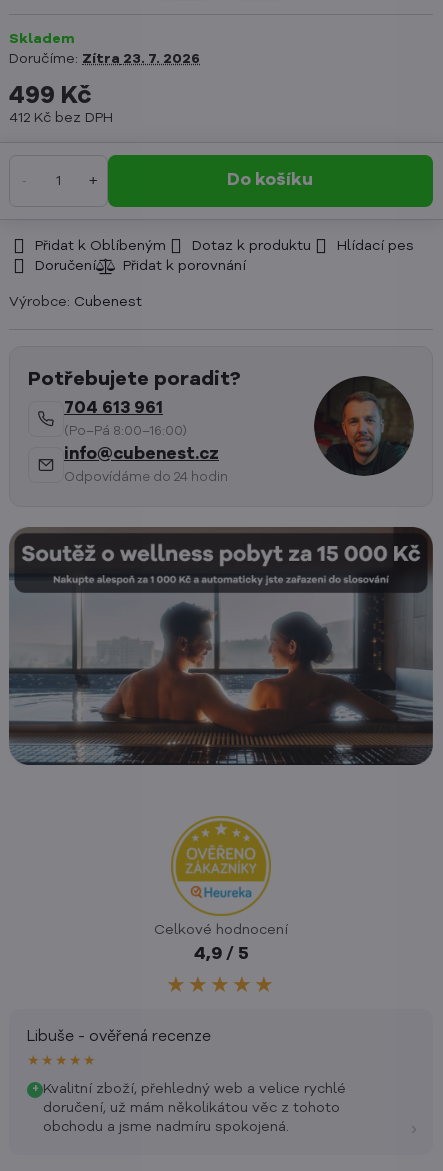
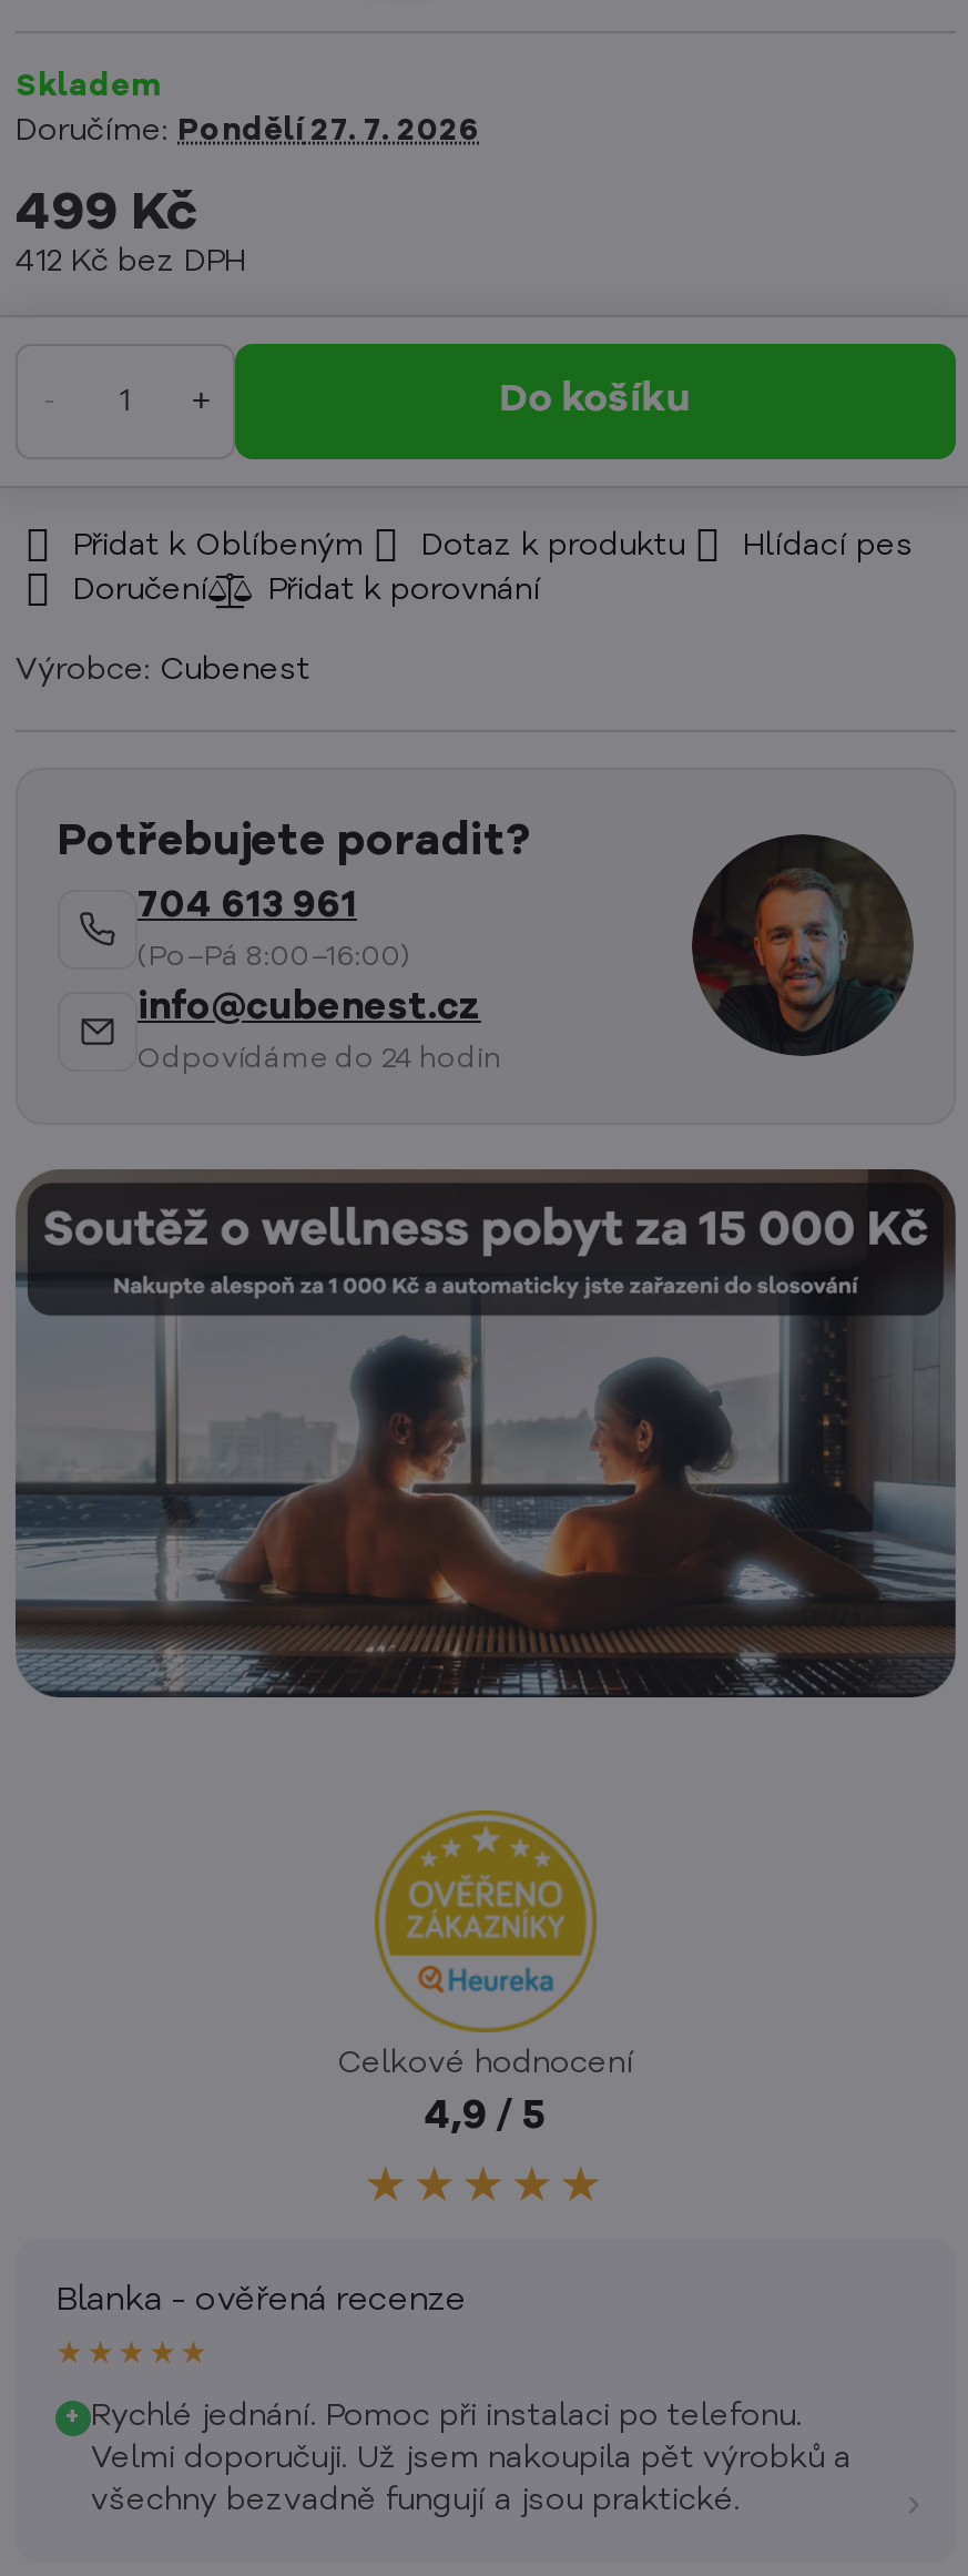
[9,52,200,66] Doručíme: Zítra 23. 7. 2026 -> [16,115,479,146] Doručíme: Pondělí 27. 7. 2026
[27,1030,211,1045] Libuše - ověřená recenze -> [55,2285,466,2318] Blanka - ověřená recenze
[31,1082,346,1134] + Kvalitní zboží, přehledný web a velice rychlé | doručení, už mám několikátou věc z tohoto | obchodu a jsme nadmíru spokojená. -> [65,2400,852,2516] + Rychlé jednání. Pomoc při instalaci po telefonu. | Velmi doporučuji. Už jsem nakoupila pět výrobků a | všechny bezvadně fungují a jsou praktické.

